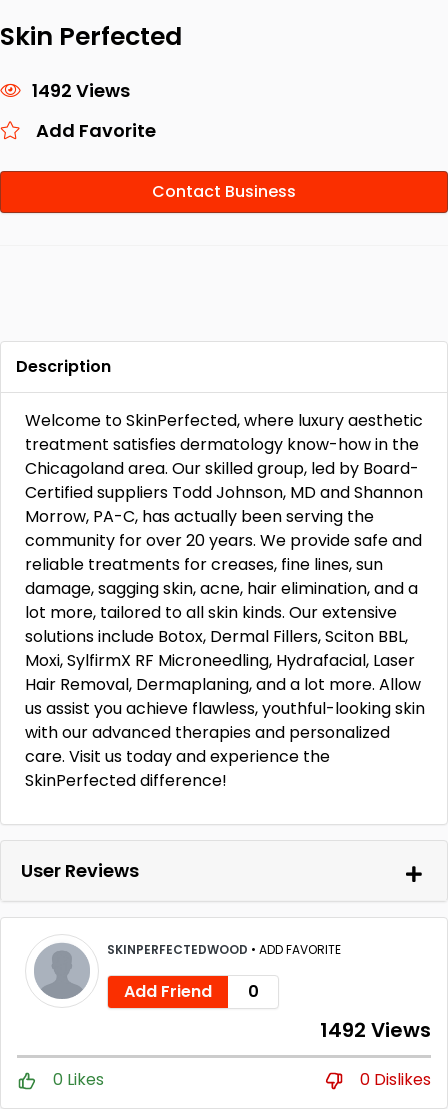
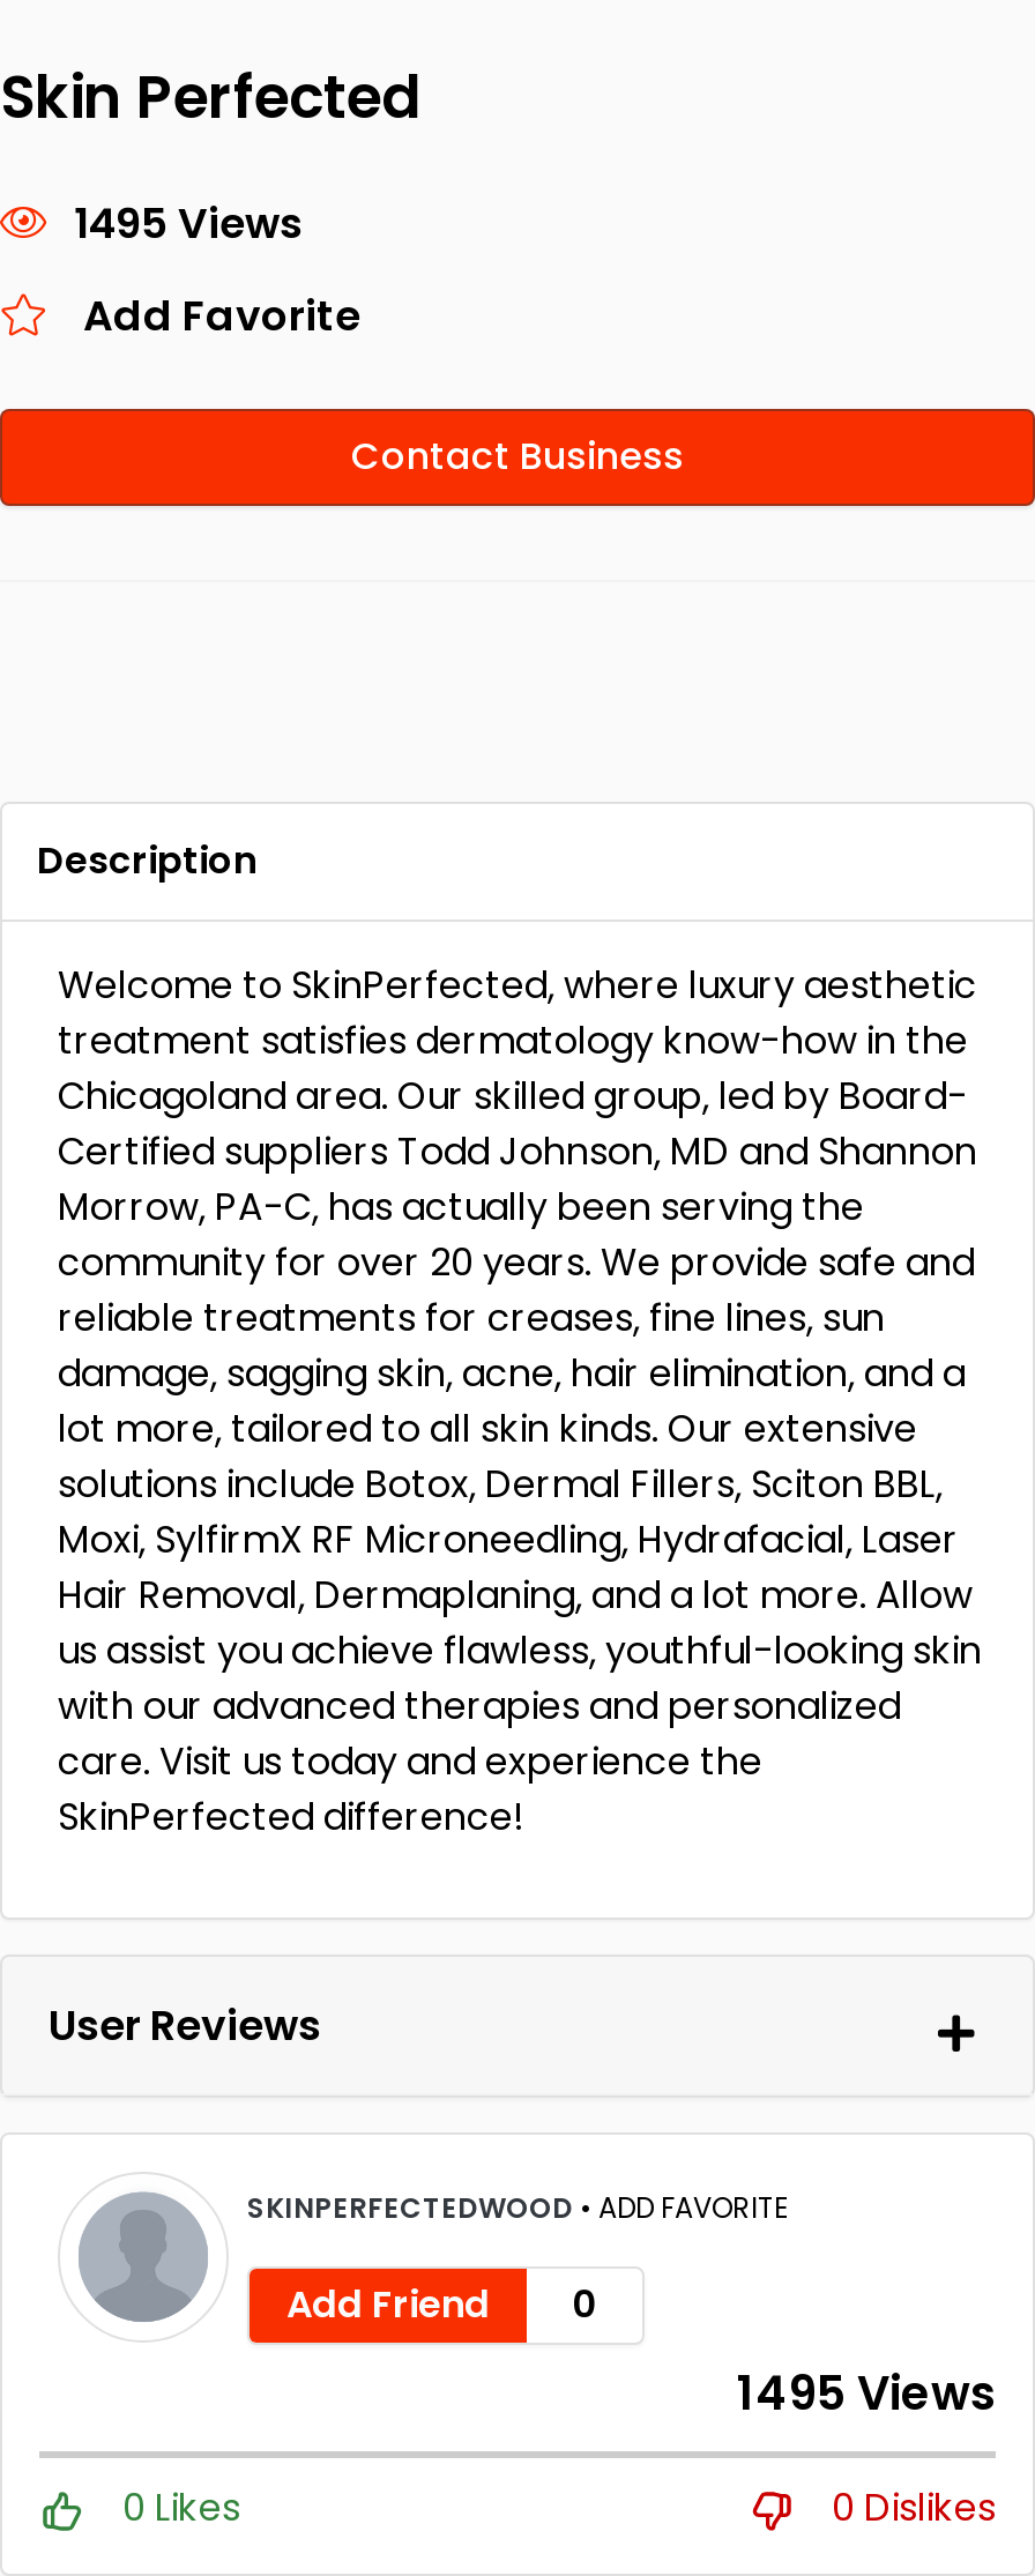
[32,78,130,103] 1492 Views -> [74,194,303,252] 1495 Views
[320,1016,431,1044] 1492 Views -> [737,2361,996,2426] 1495 Views

